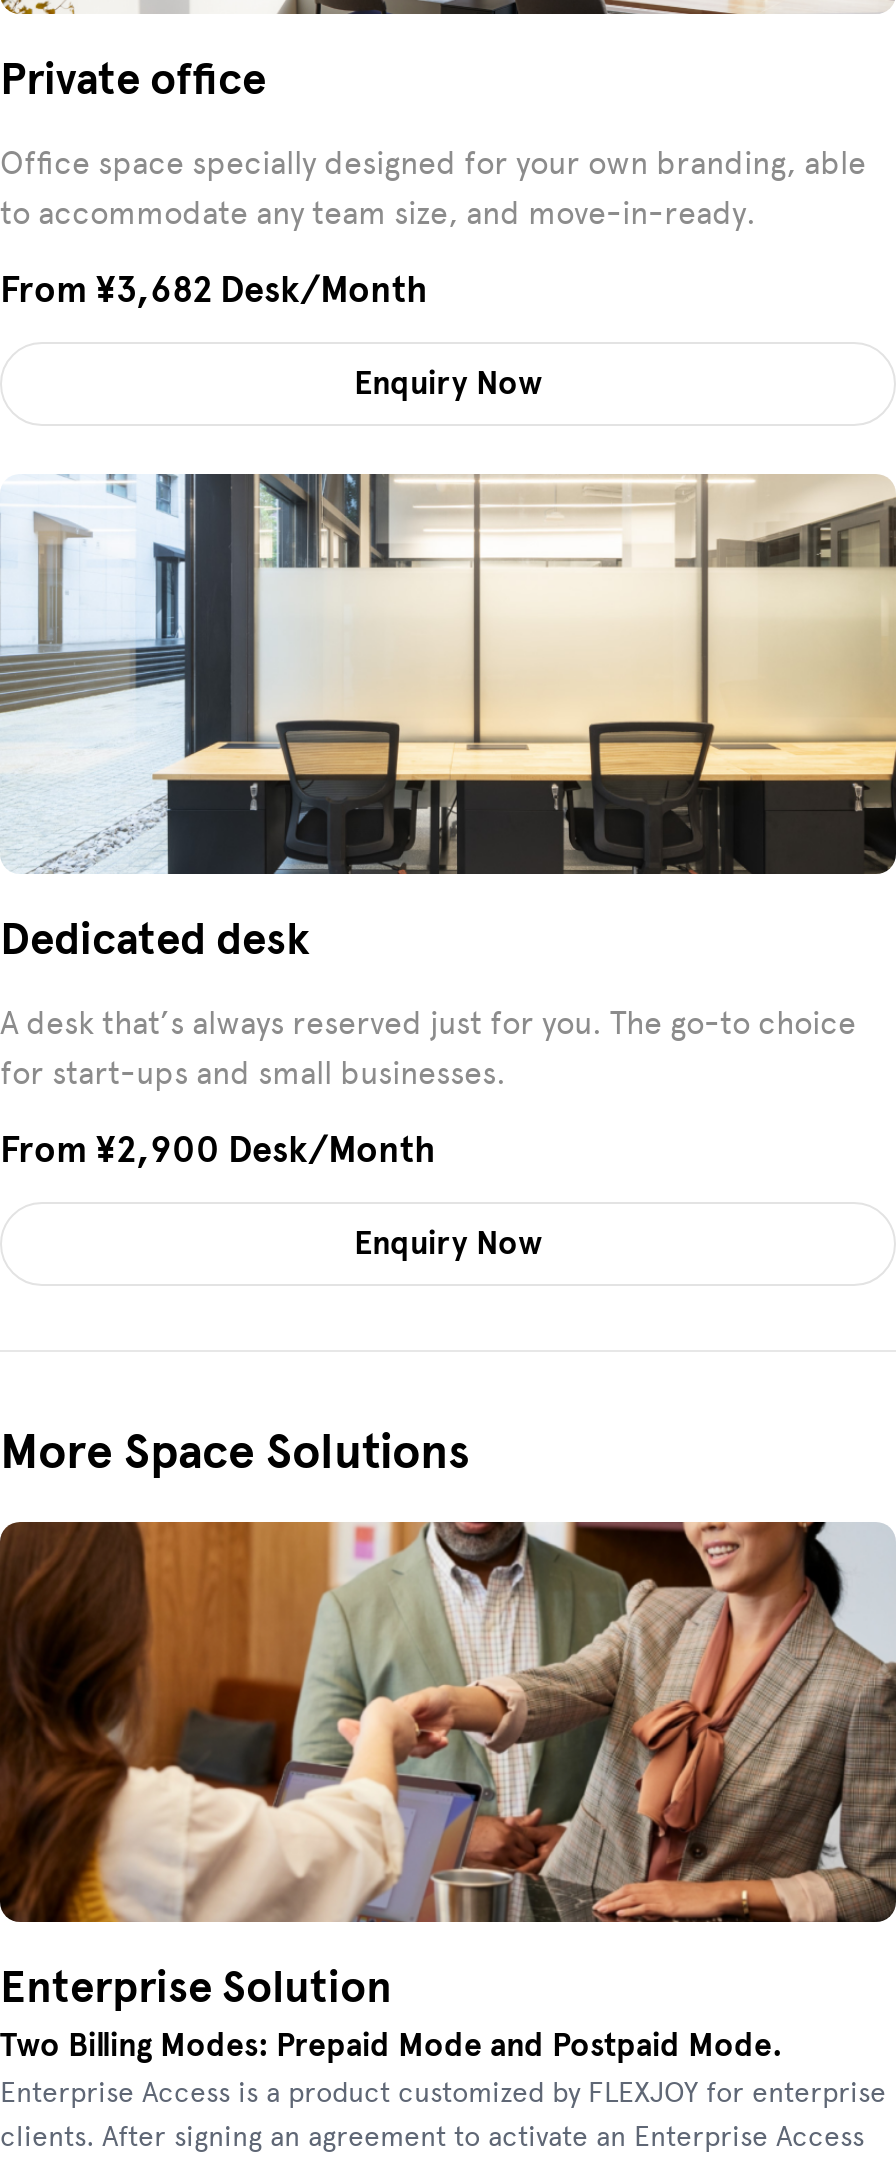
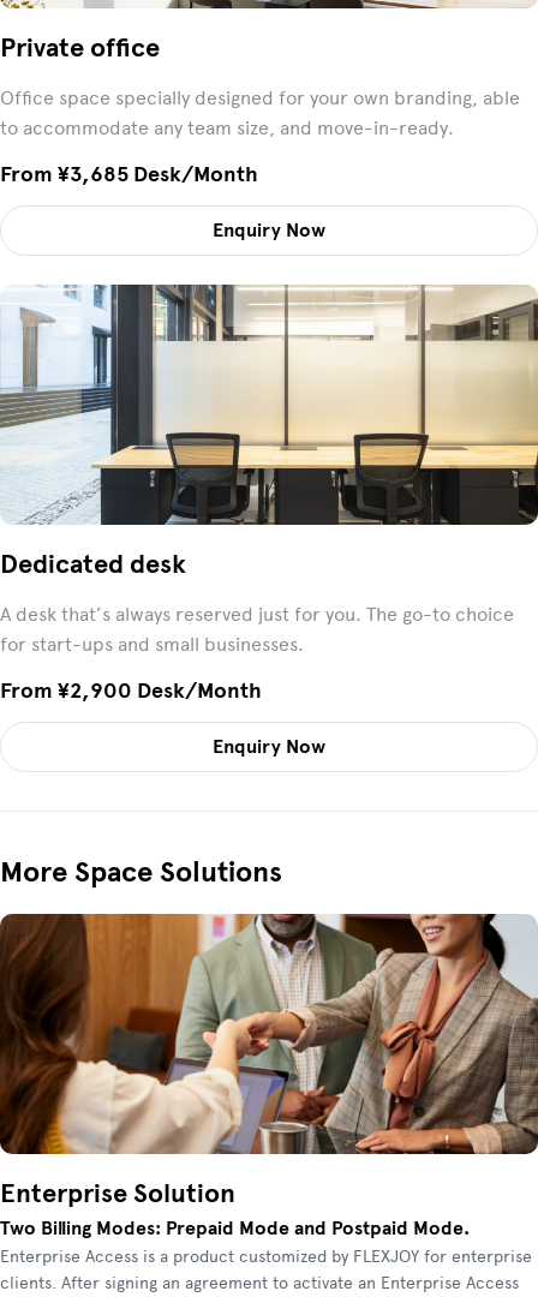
[0,268,428,312] From ¥3,682 Desk/month -> [0,161,258,187] From ¥3,685 Desk/month

